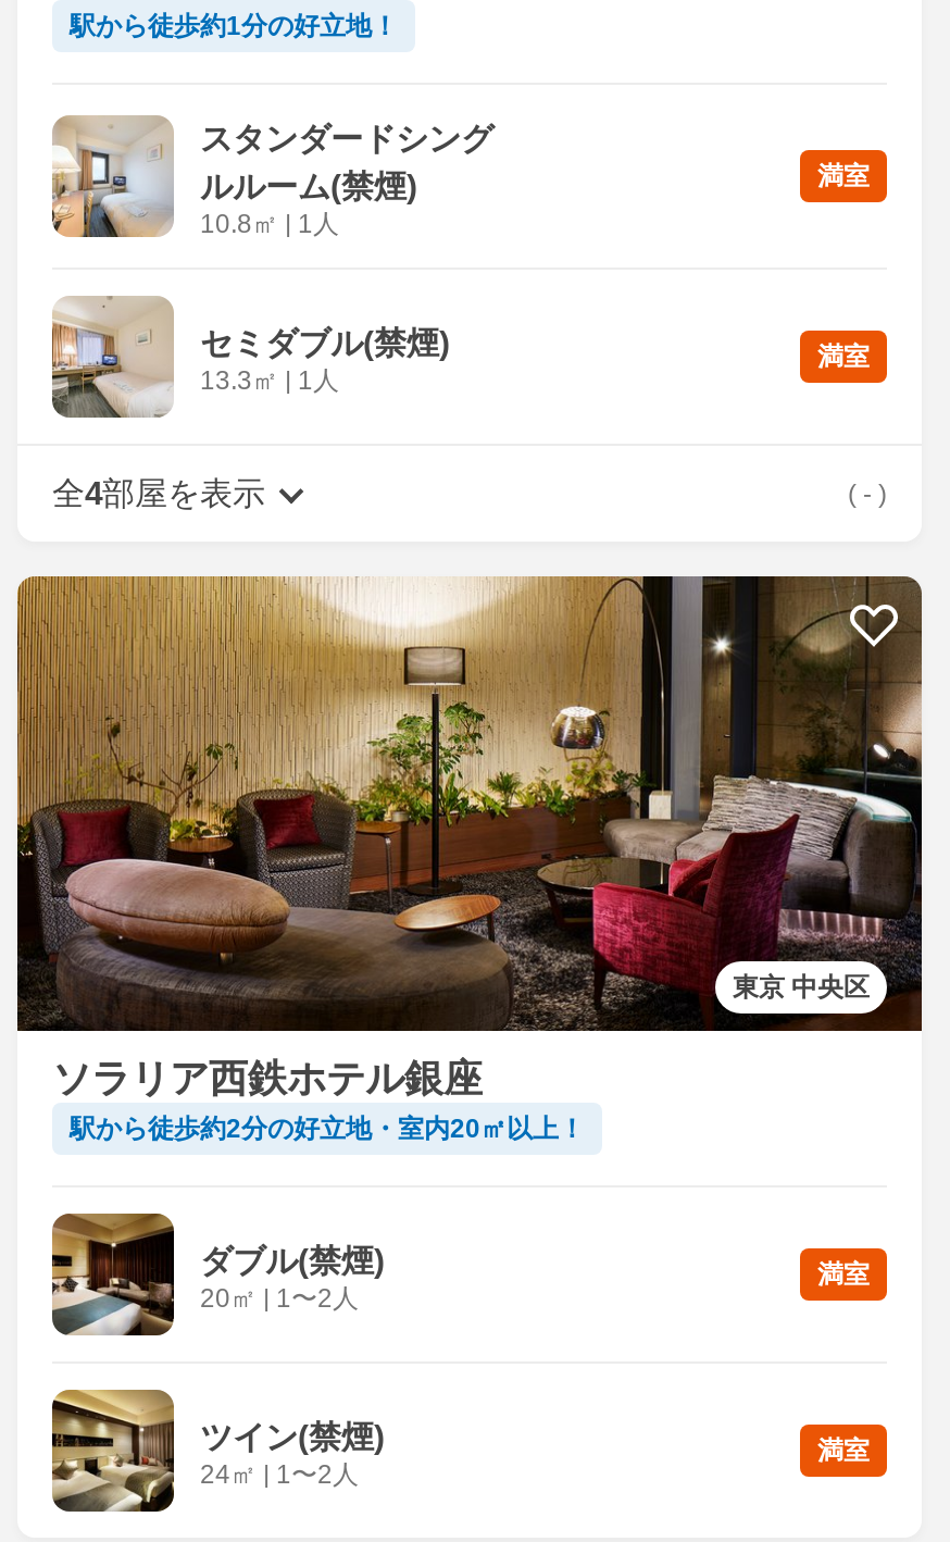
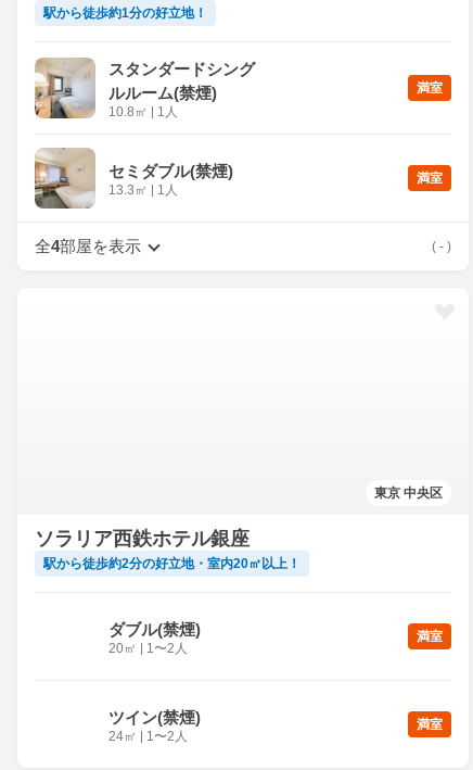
[15,574,924,1033] [image] -> none
[50,1211,176,1338] [image] -> none
[50,1388,176,1514] [image] -> none

